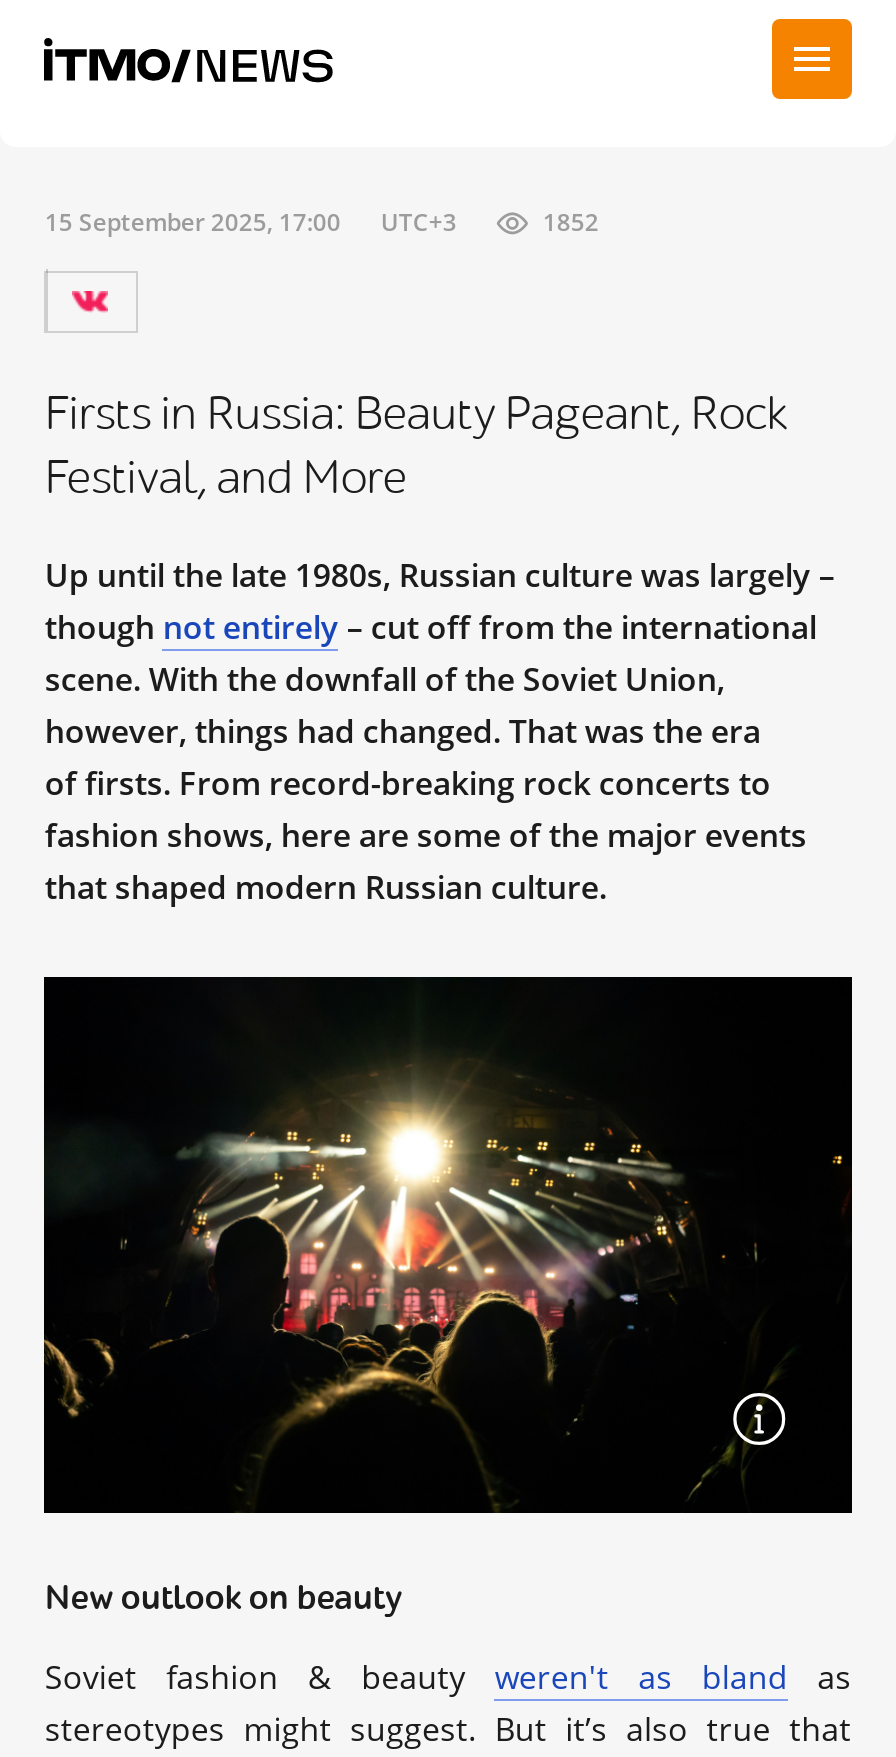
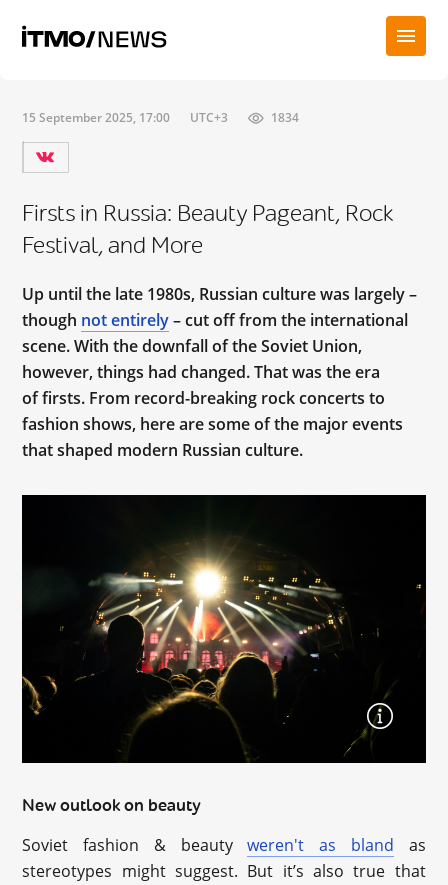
[543,205,599,239] 1852 -> [271,109,299,126] 1834

